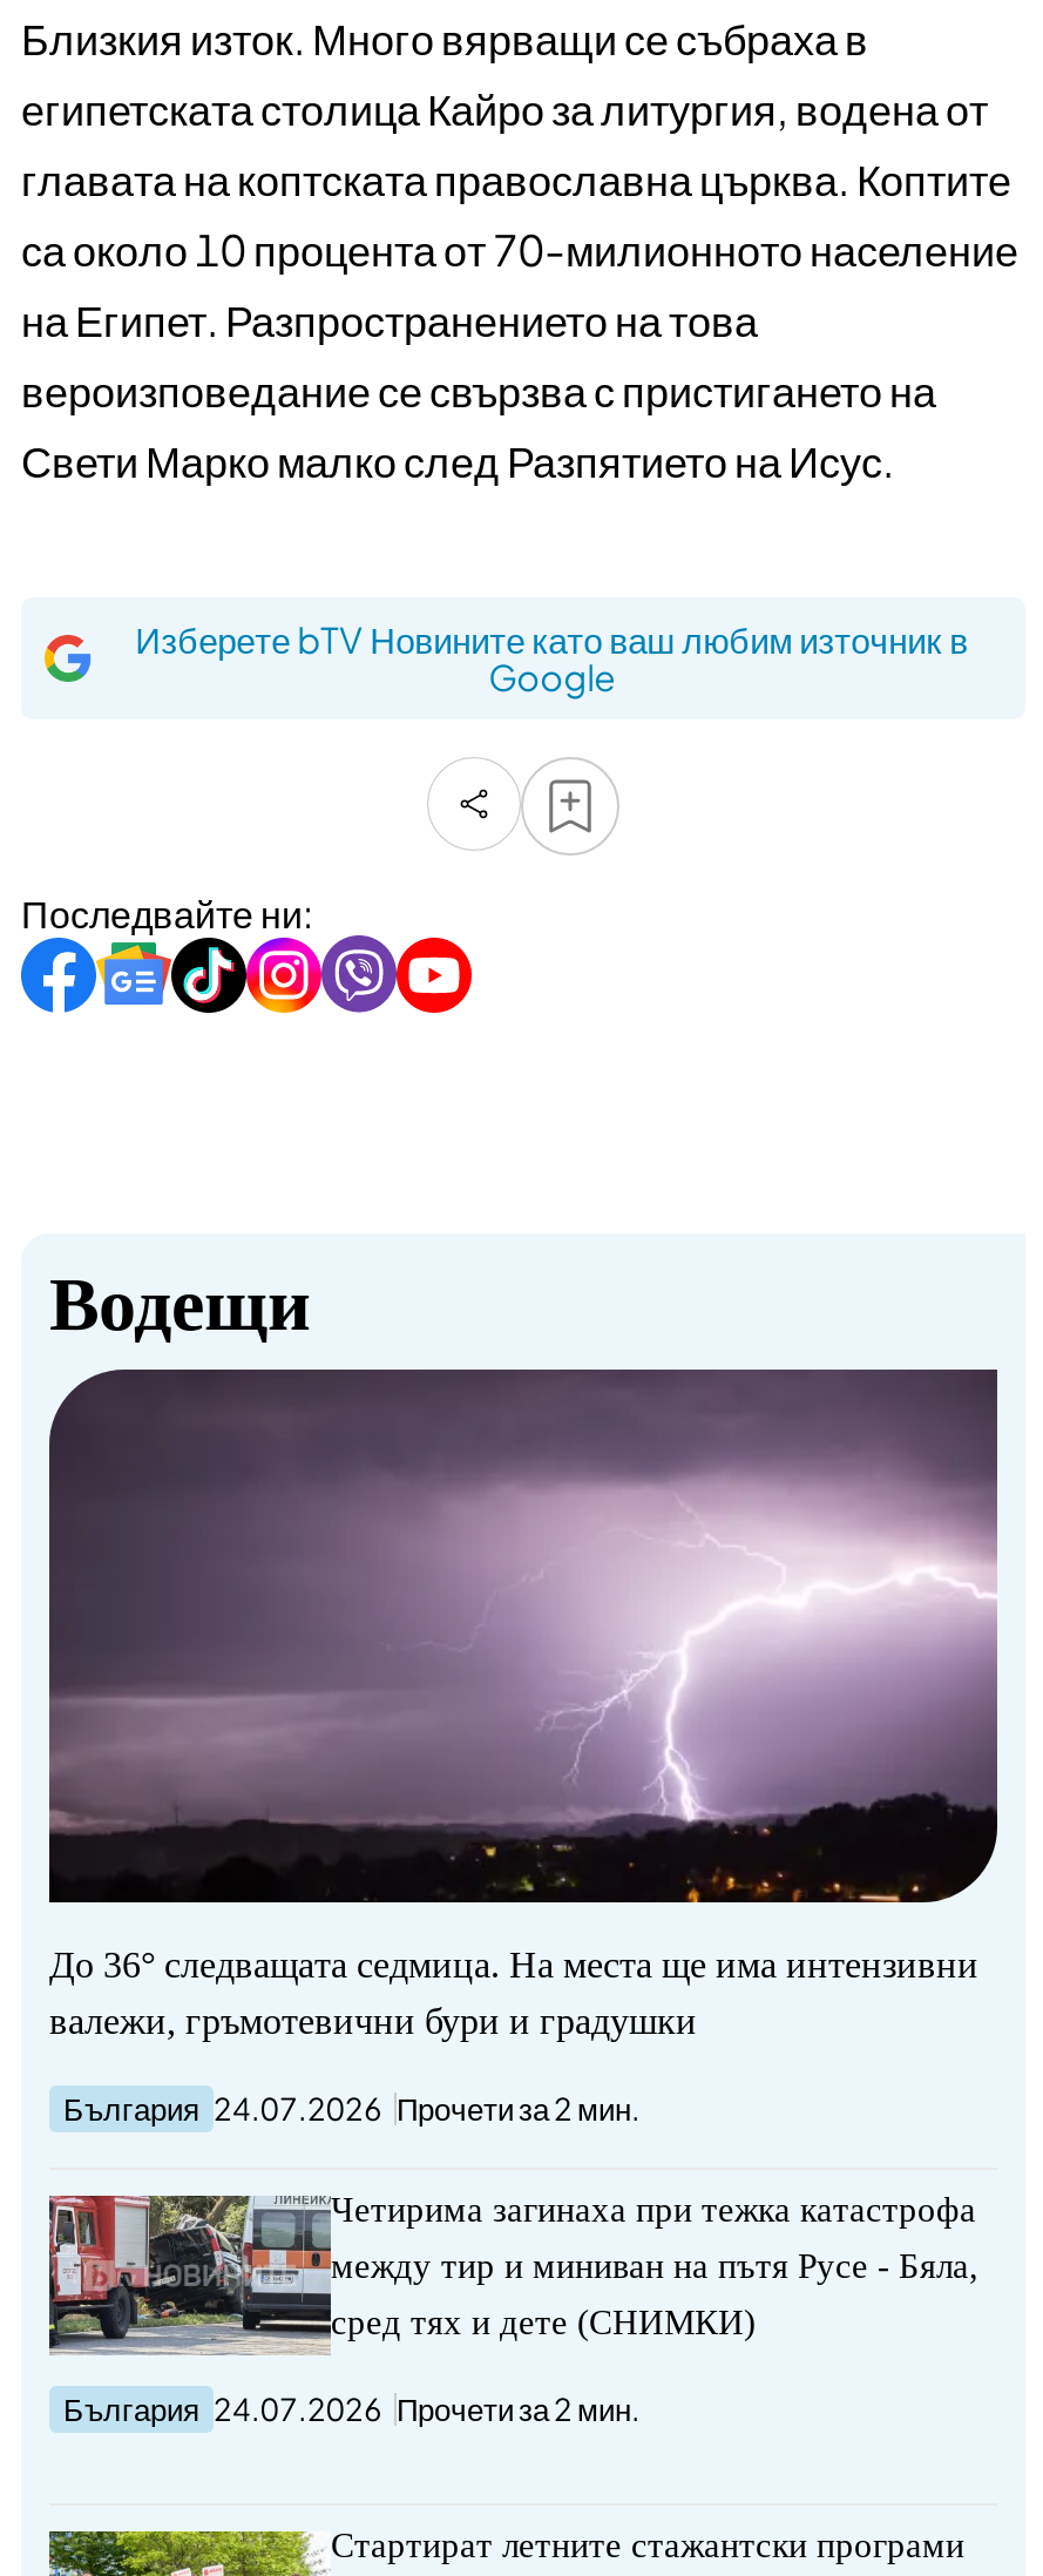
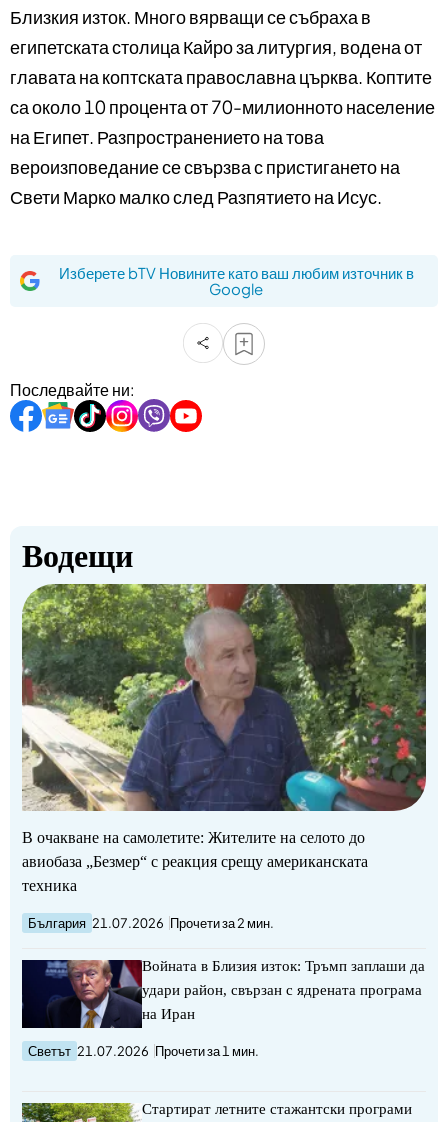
[47,1367,1000,2042] [image] | До 36° следващата седмица. На места ще има интензивни | валежи, гръмотевични бури и градушки -> [21,583,427,894] [image] | В очакване на самолетите: Жителите на селото до | авиобаза „Безмер“ с реакция срещу американската | техника
[63,2091,641,2129] България 24.07.2026 Прочети за 2 мин. -> [28,915,274,931] България 21.07.2026 Прочети за 2 мин.
[47,2192,976,2355] [image] | Четирима загинаха при тежка катастрофа -> [22,958,425,1012] [image] | Войната в Близия изток: Тръмп заплаши да
[331,2248,978,2286] между тир и миниван на пътя Русе - Бяла, -> [142,982,422,998] удари район, свързан с ядрената програма
[331,2305,756,2342] сред тях и дете (СНИМКИ) -> [142,1006,195,1022] на Иран
[63,2392,641,2429] България 24.07.2026 Прочети за 2 мин. -> [28,1043,259,1059] Светът 21.07.2026 Прочети за 1 мин.

